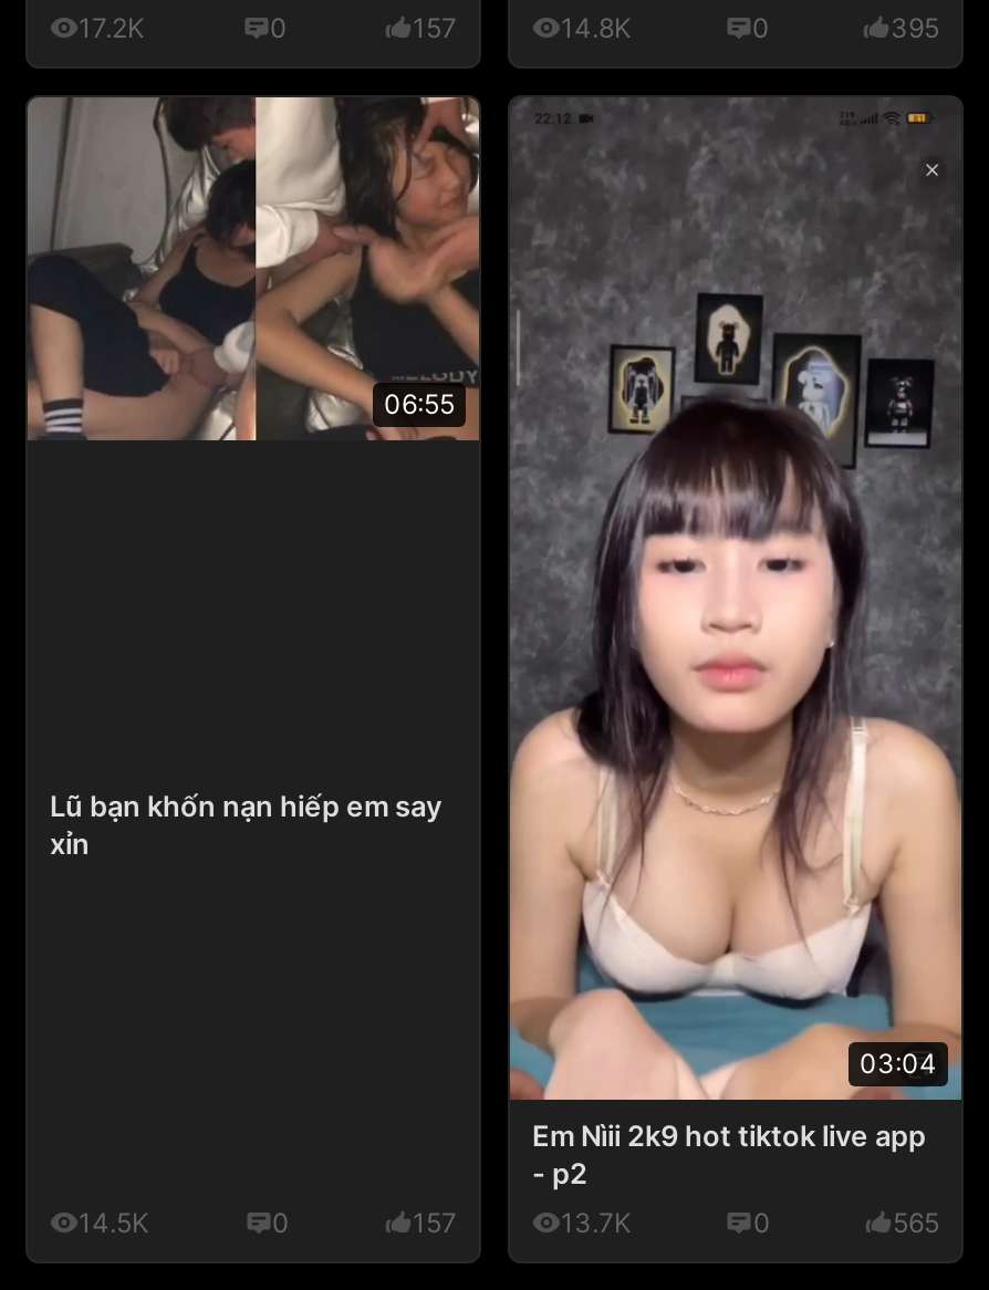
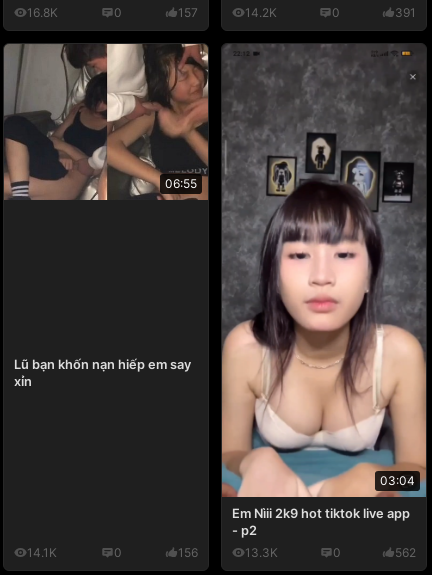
[79,10,145,43] 17.2K -> [27,5,58,20] 16.8K
[561,10,632,43] 14.8K -> [245,5,277,20] 14.2K
[891,10,939,43] 395 -> [395,5,416,20] 391
[79,1205,149,1238] 14.5K -> [27,545,57,560] 14.1K
[413,1205,457,1238] 157 -> [178,545,198,560] 156
[561,1205,632,1238] 13.7K -> [245,545,278,560] 13.3K
[893,1205,939,1238] 565 -> [395,545,416,560] 562

